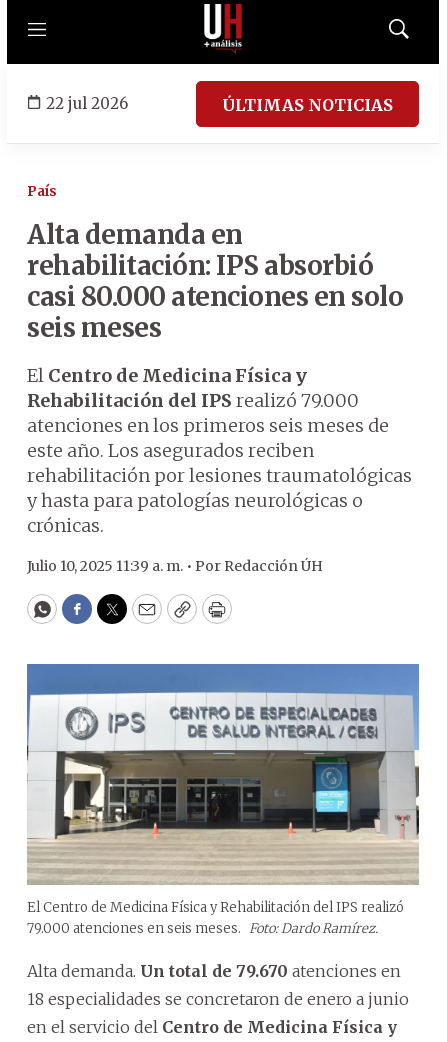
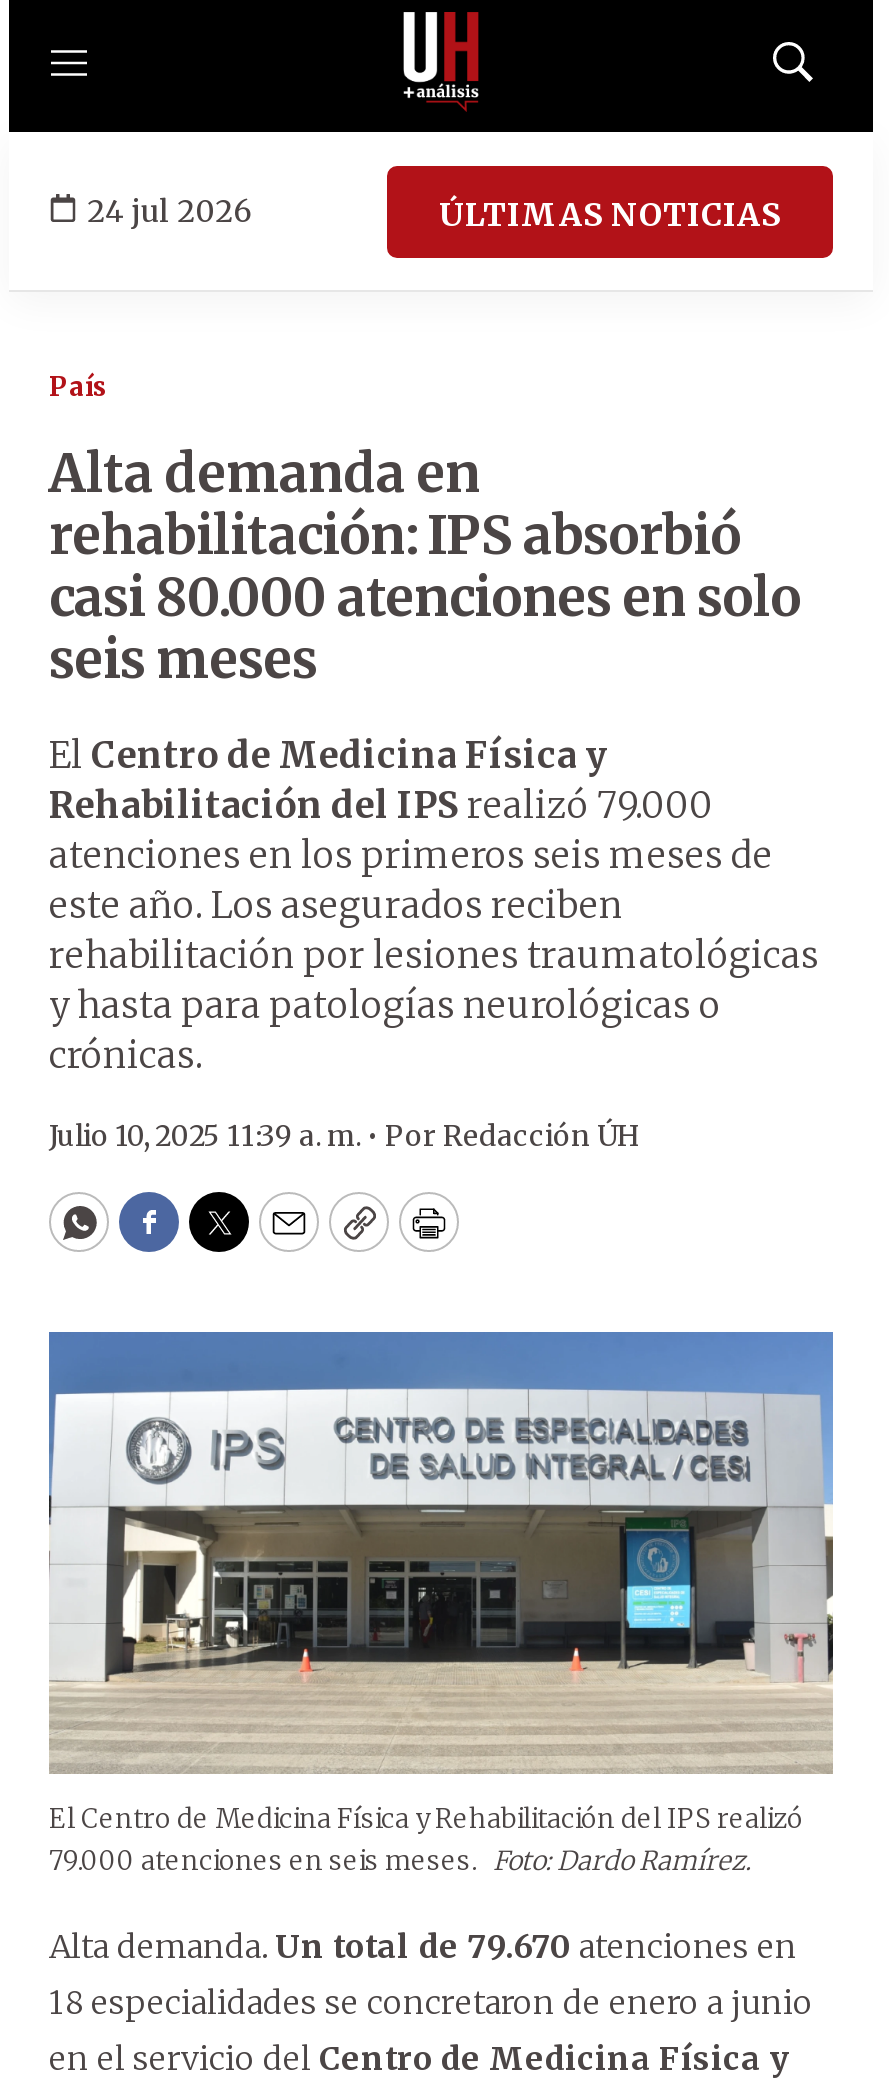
[46,93,128,112] 22 jul 2026 -> [87,191,251,229] 24 jul 2026

